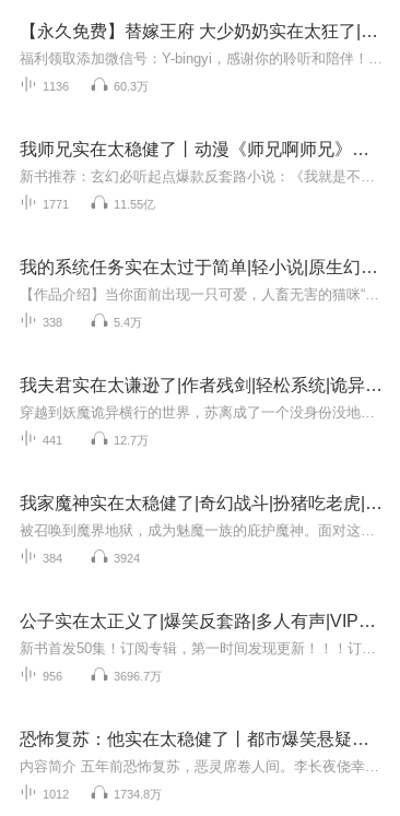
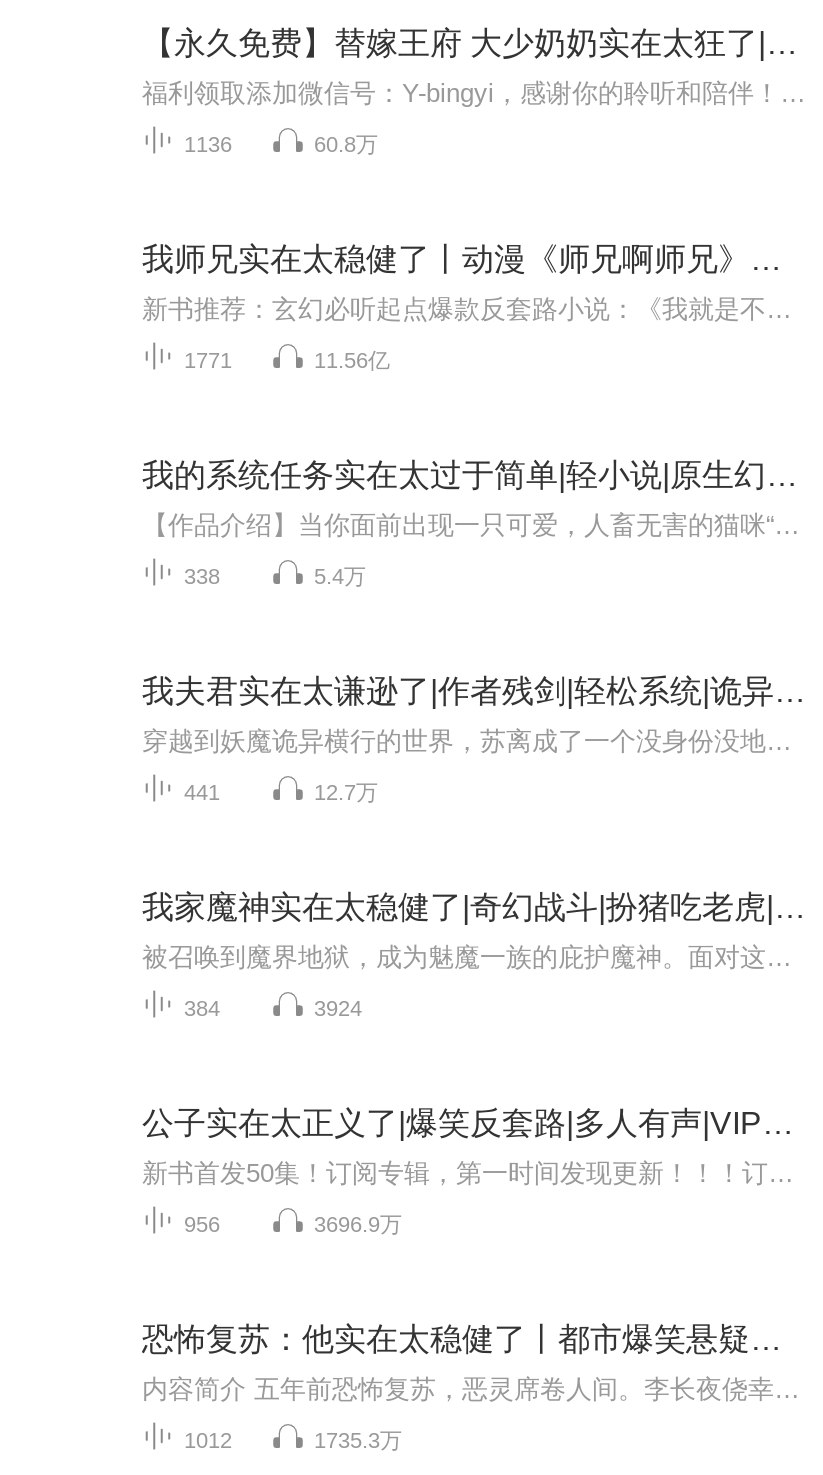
[114,80,149,93] 60.3万 -> [314,132,378,156] 60.8万
[114,198,155,211] 11.55亿 -> [314,348,390,372] 11.56亿
[114,669,162,683] 3696.7万 -> [314,1212,402,1236] 3696.9万
[114,787,162,800] 1734.8万 -> [314,1428,402,1452] 1735.3万

